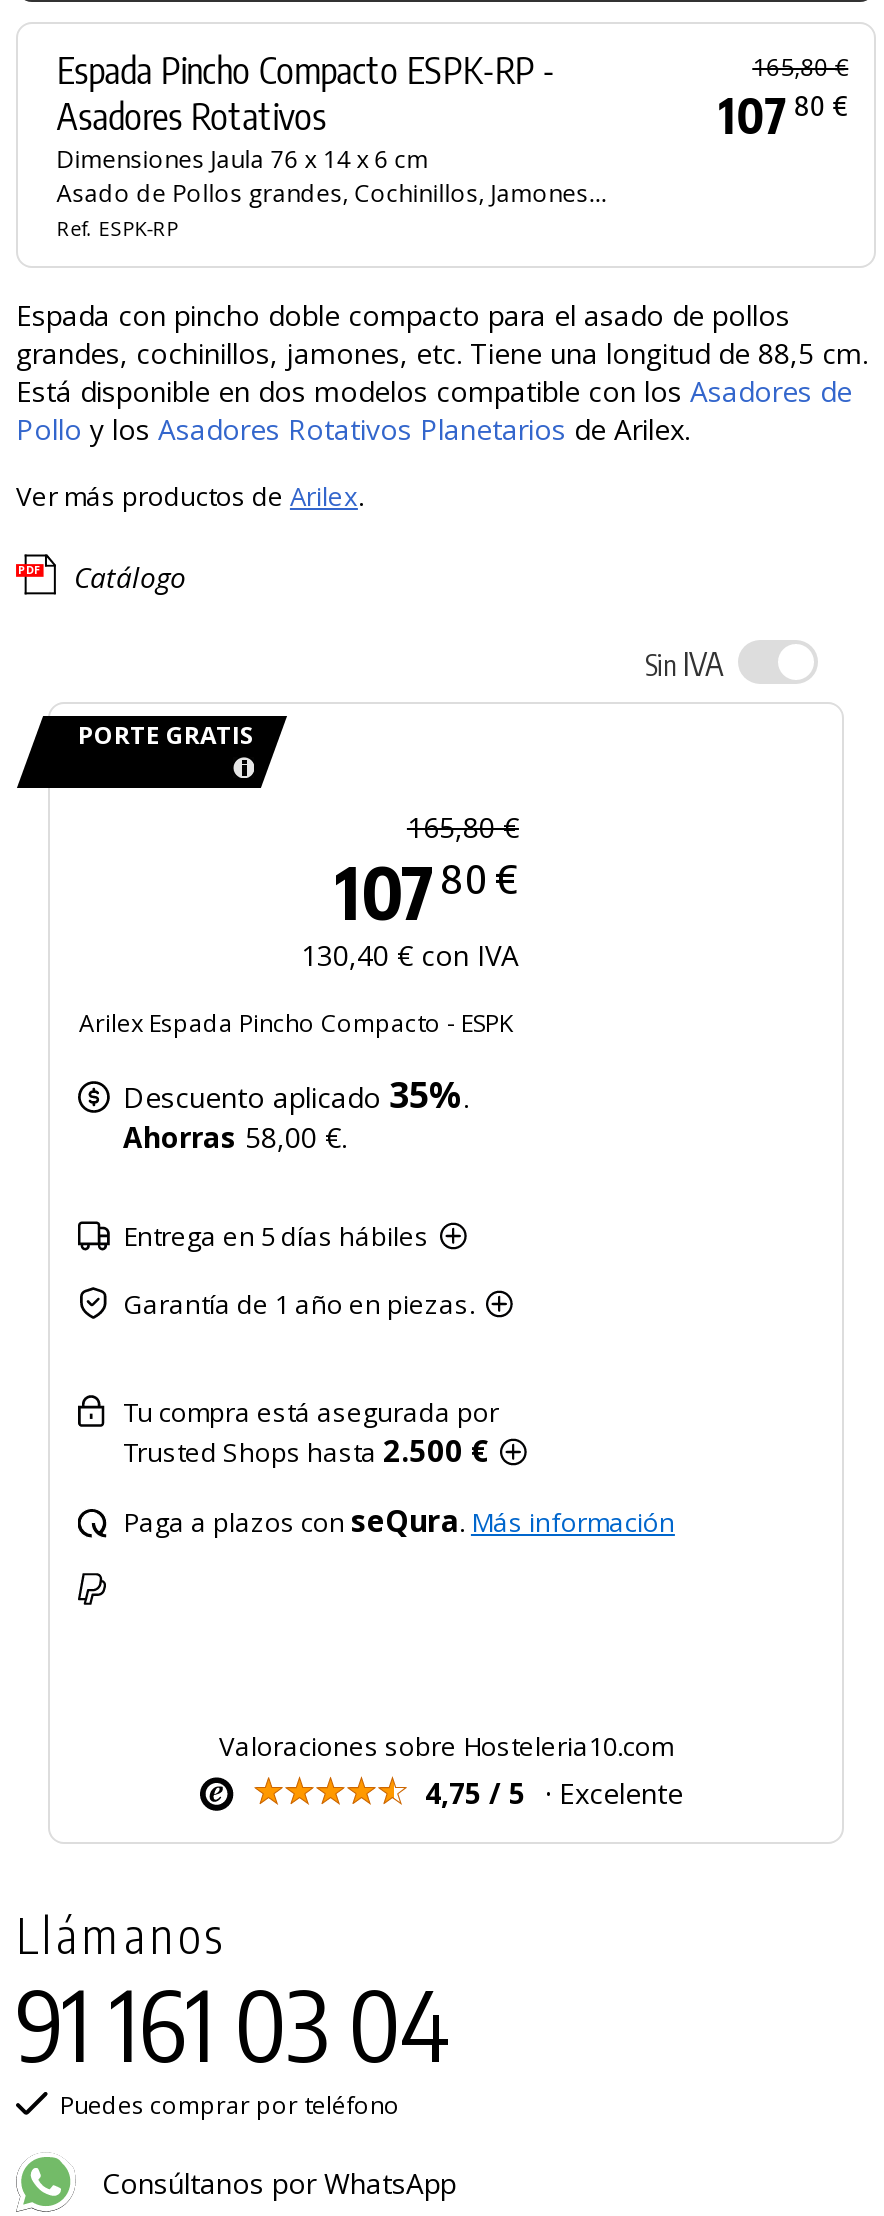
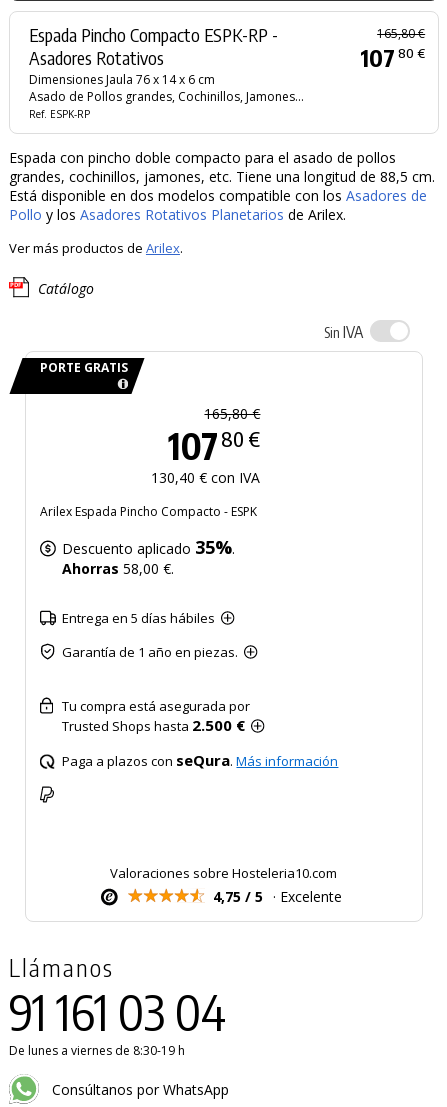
[60,2087,400,2121] Puedes comprar por teléfono -> [9,1042,185,1059] De lunes a viernes de 8:30-19 h

